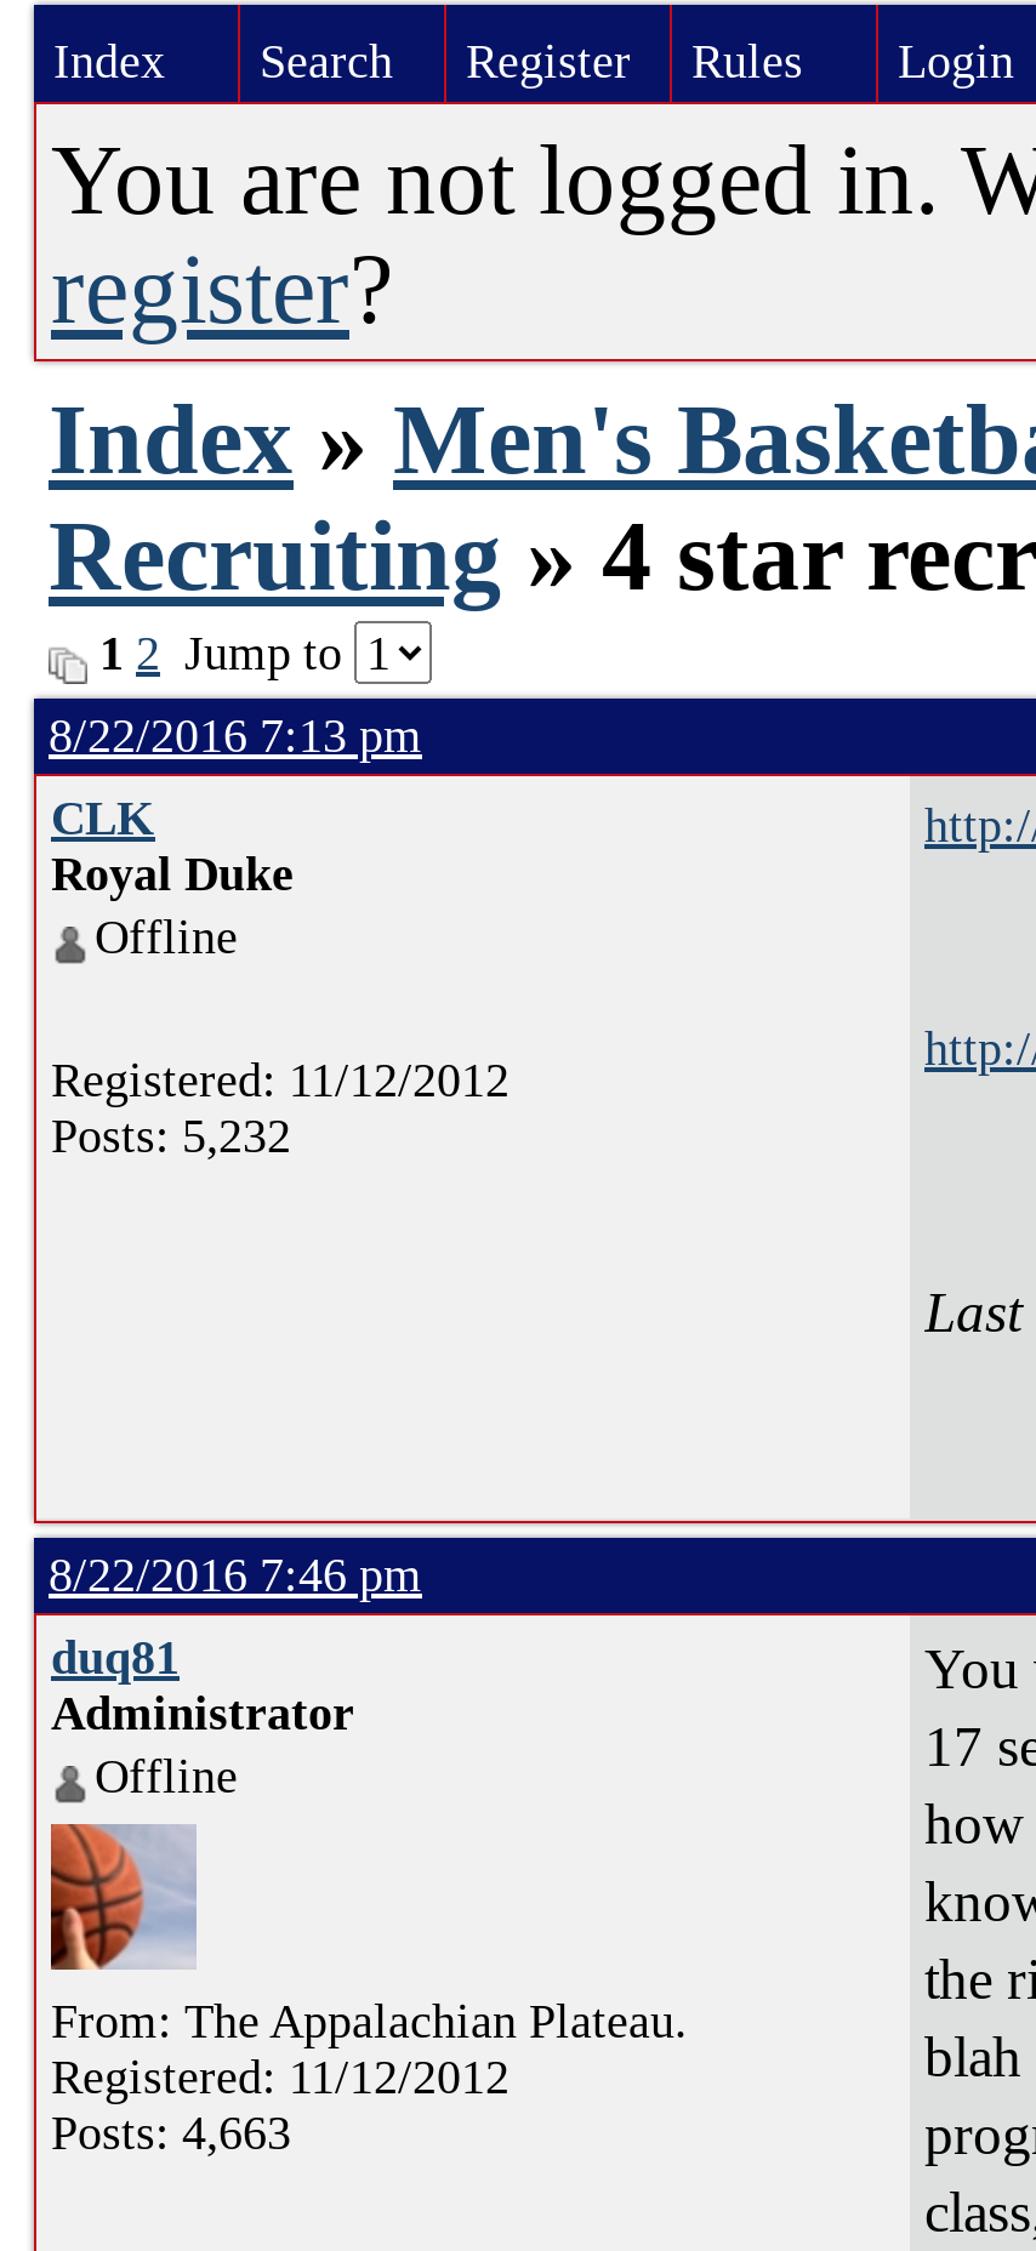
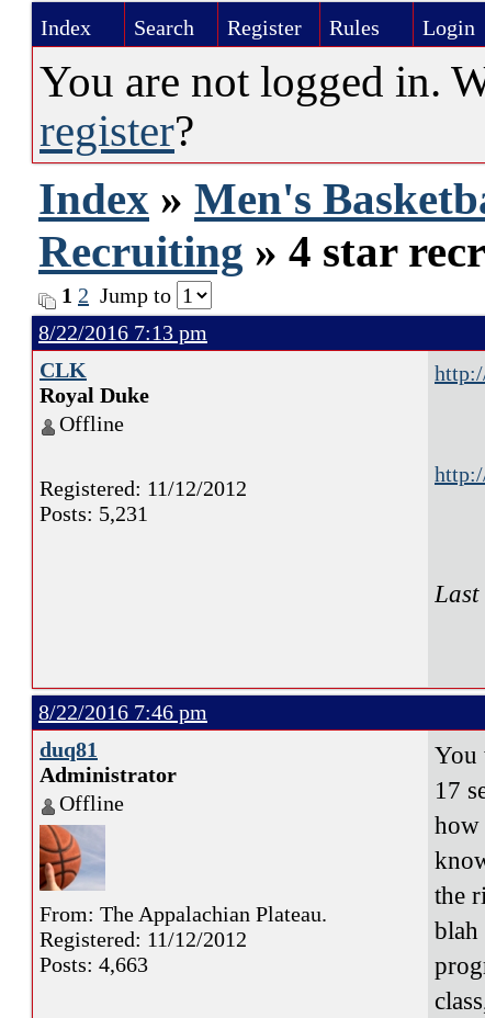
[51,1109,291,1162] Posts: 5,232 -> [40,501,148,525] Posts: 5,231

